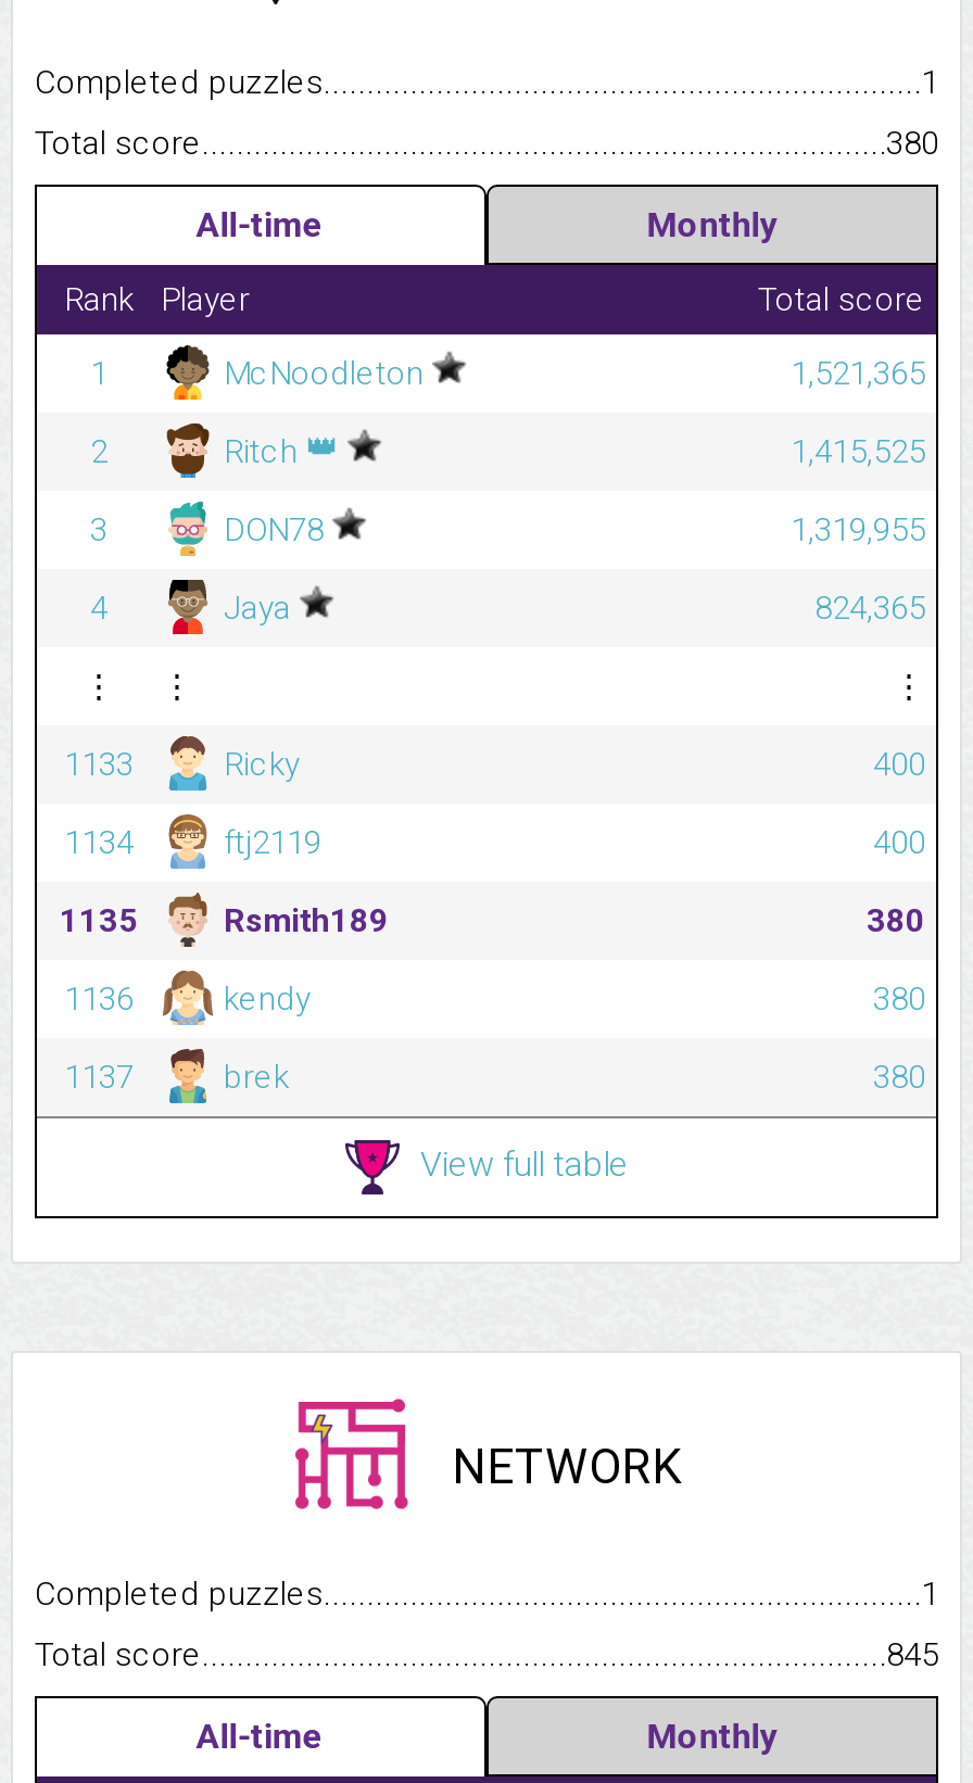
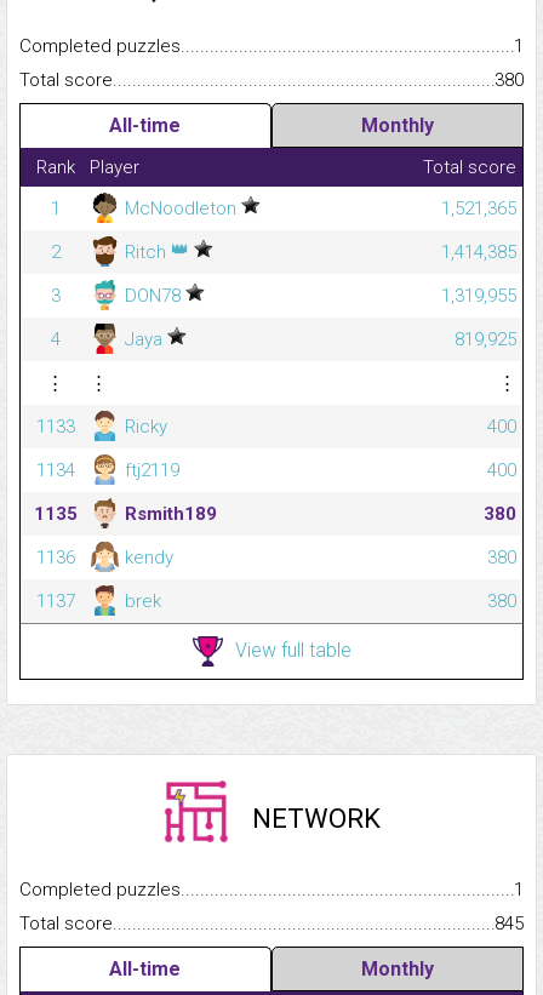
[791,433,925,472] 1,415,525 -> [441,241,516,263] 1,414,385
[814,589,925,628] 824,365 -> [455,329,516,350] 819,925

